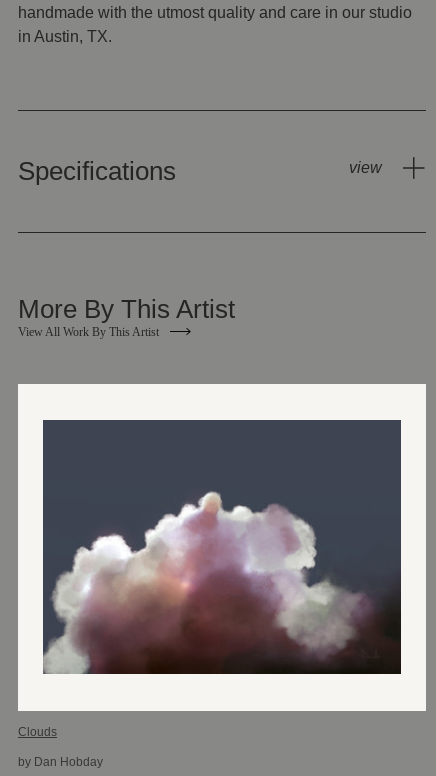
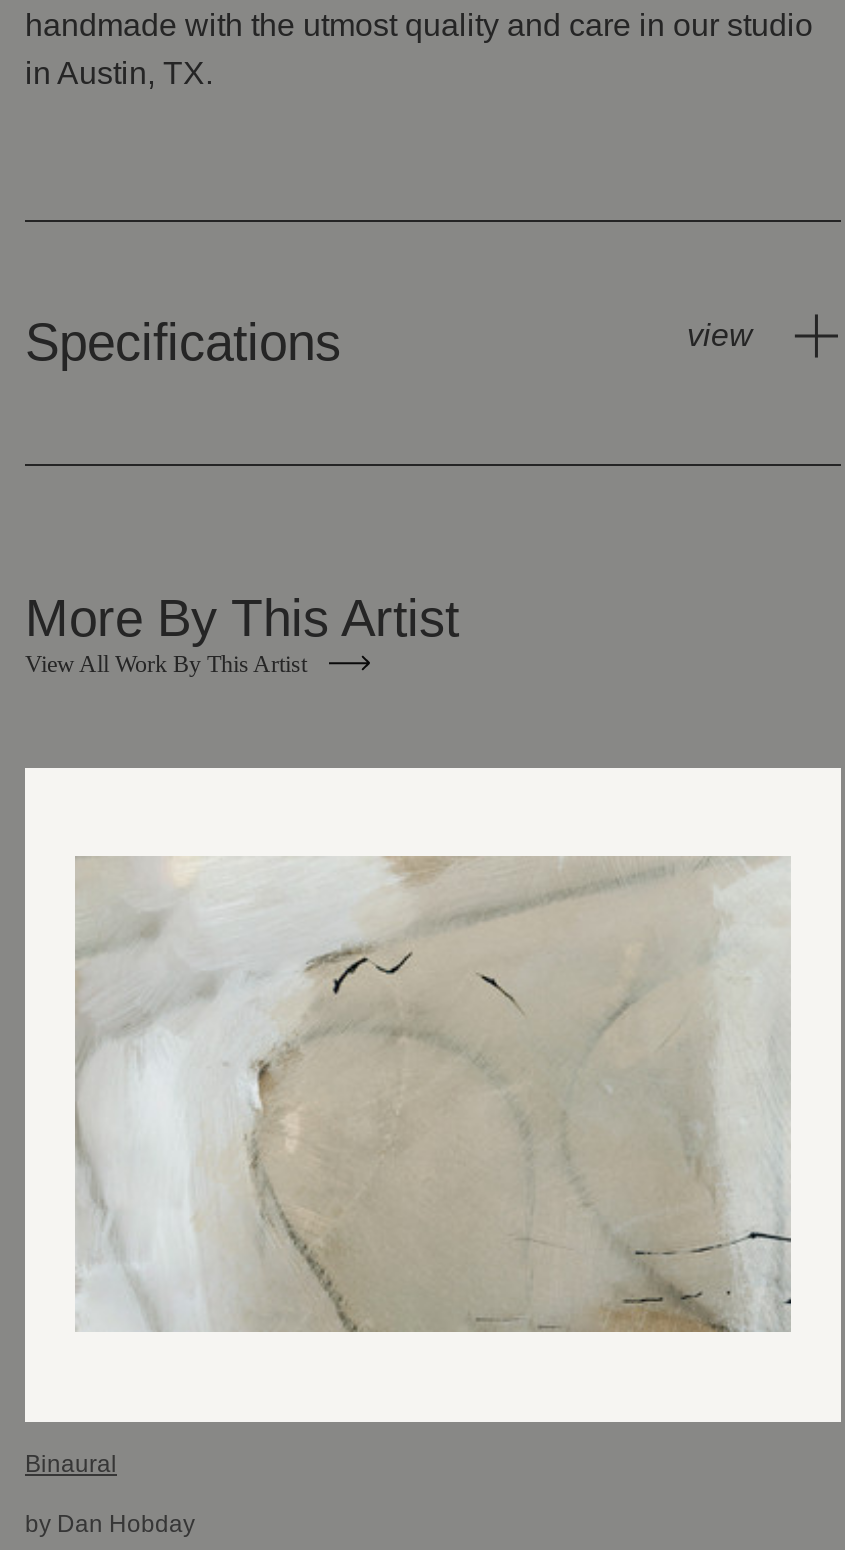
[42,419,402,675] [image] -> [73,840,793,1348] [image]
[18,725,57,739] Clouds -> [25,1449,117,1477] Binaural

